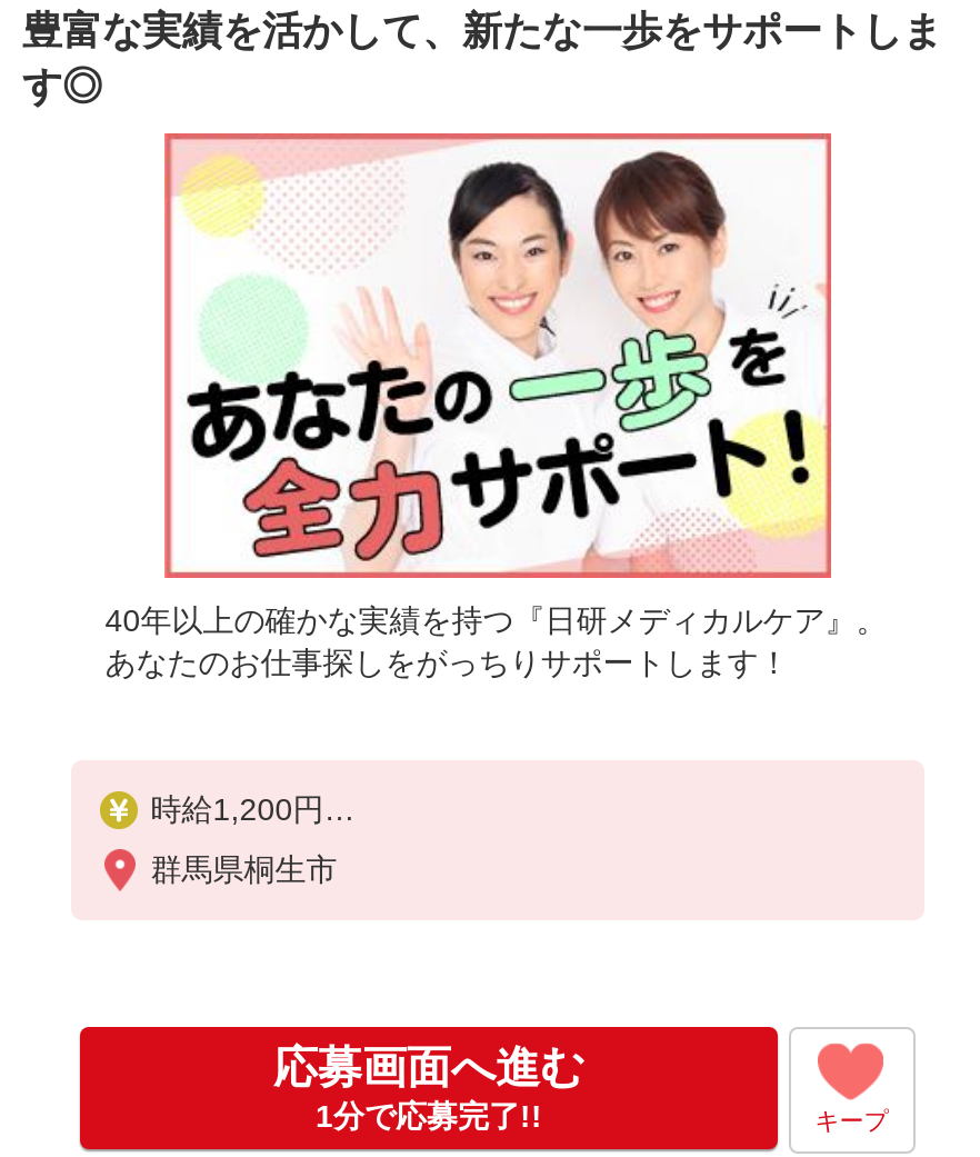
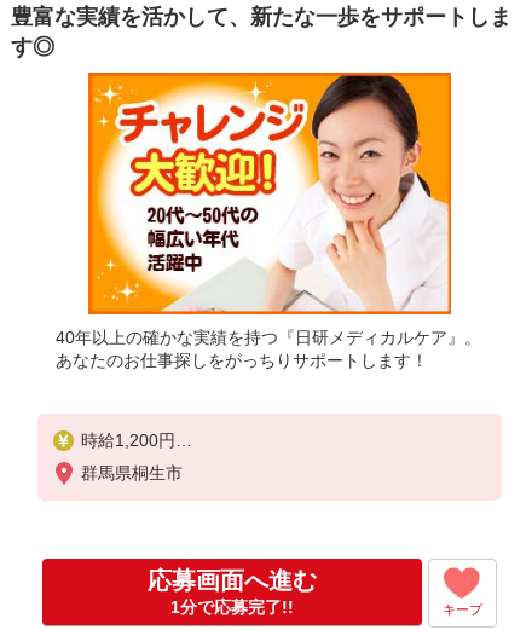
[162,131,833,580] [image] -> [87,71,452,316] [image]

